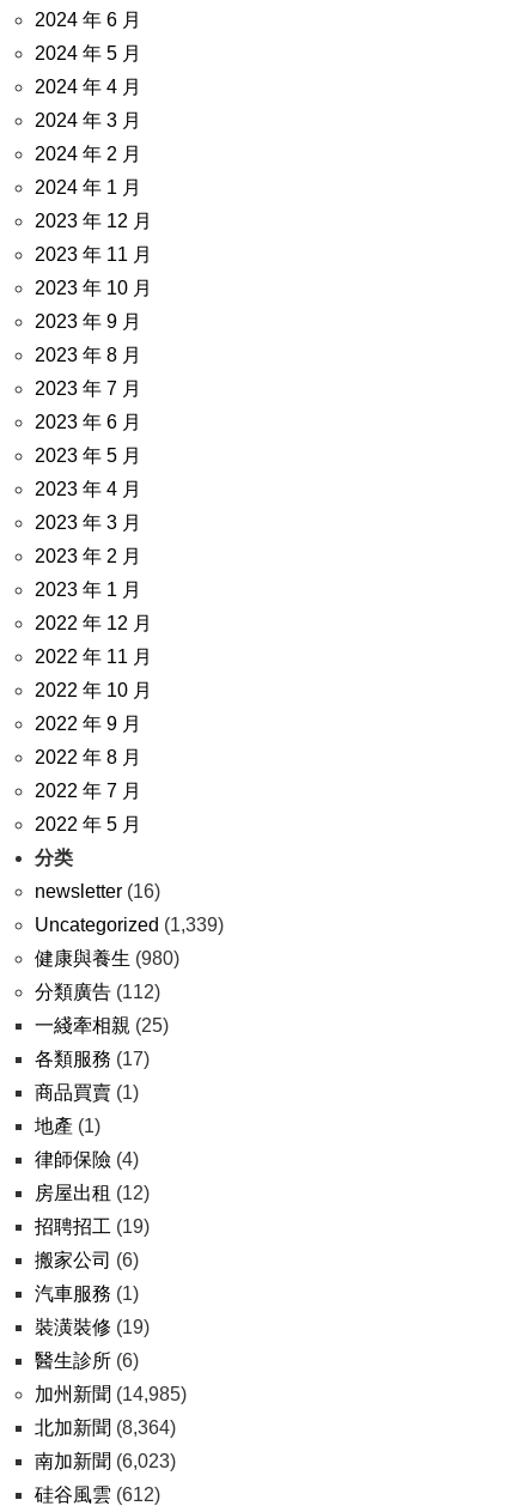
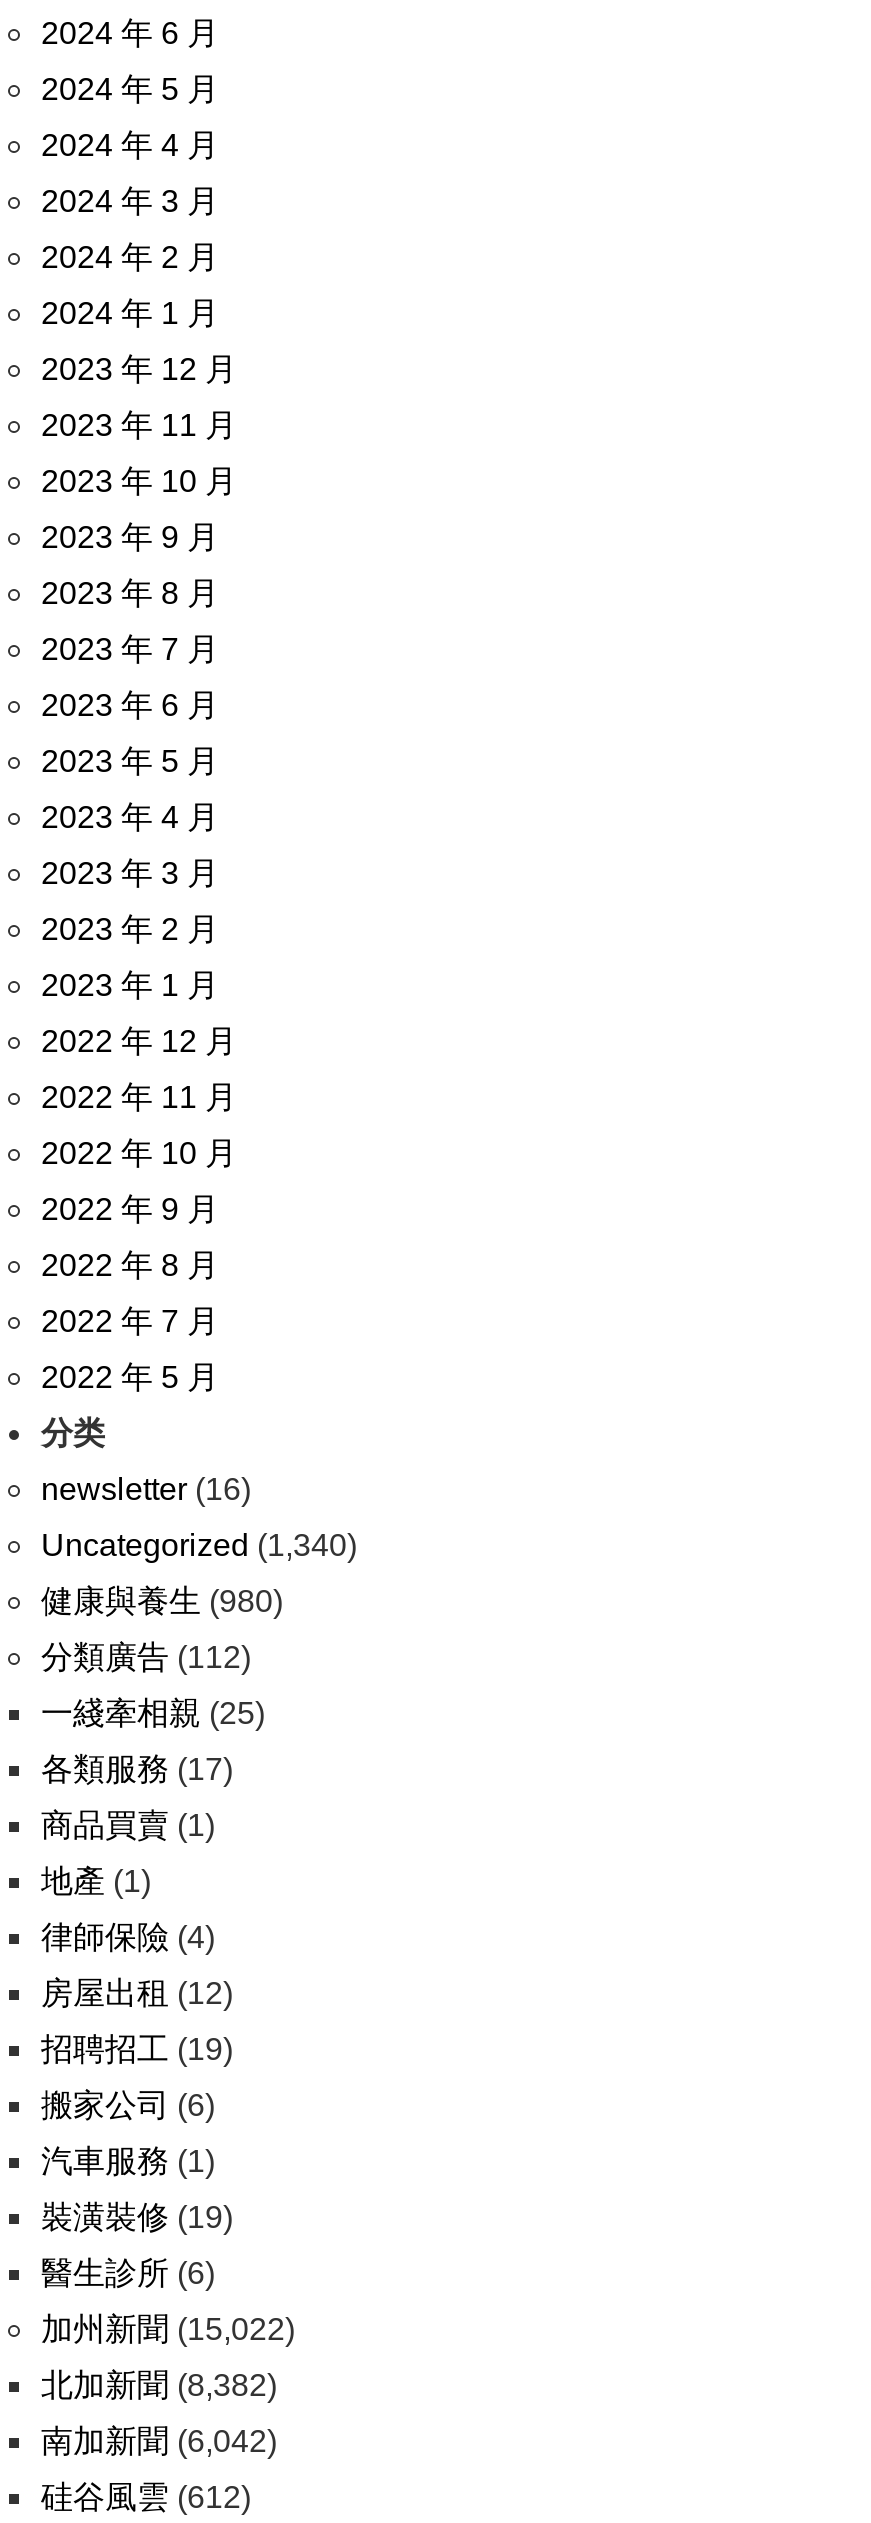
[35,915,224,935] Uncategorized (1,339) -> [41,1528,357,1562] Uncategorized (1,340)
[35,1384,187,1404] 加州新聞(14,985) -> [41,2312,295,2346] 加州新聞(15,022)
[35,1417,176,1438] 北加新聞(8,364) -> [41,2368,277,2402] 北加新聞(8,382)
[35,1451,176,1471] 南加新聞(6,023) -> [41,2424,277,2458] 南加新聞(6,042)

